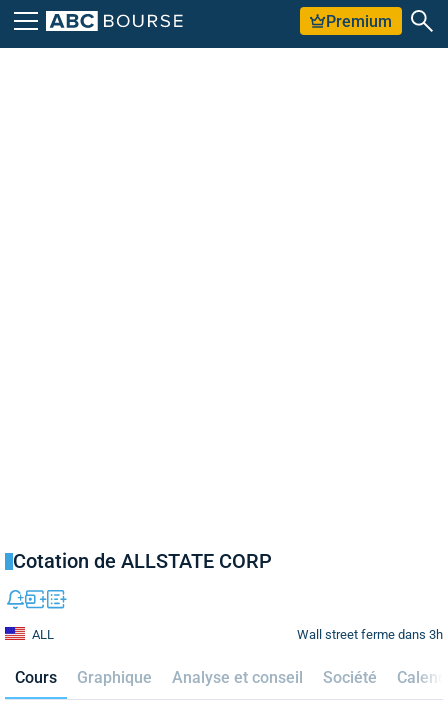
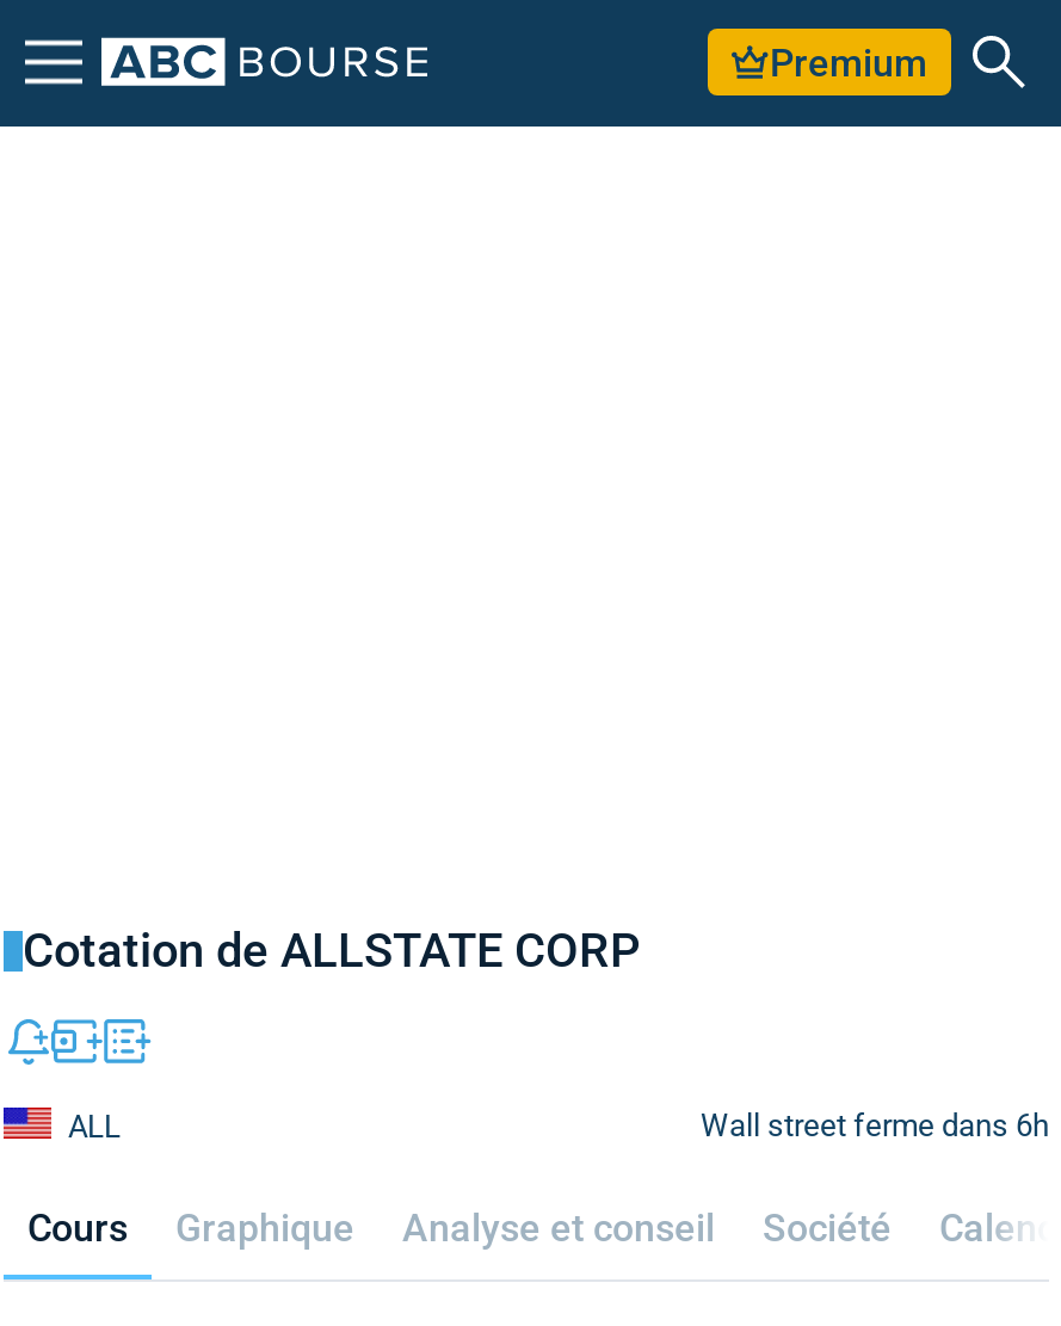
[297,627,443,642] Wall street ferme dans 3h -> [701,1108,1049,1143] Wall street ferme dans 6h

